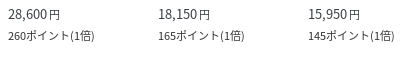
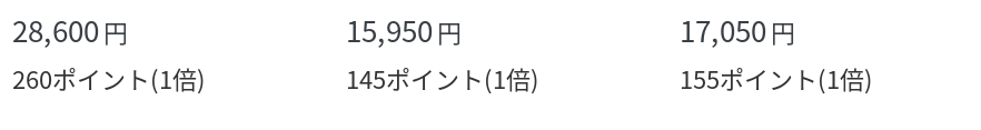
[158,4,210,23] 18,150 円 -> [346,8,462,50] 15,950 円
[308,4,360,23] 15,950 円 -> [680,8,795,50] 17,050 円
[158,27,245,44] 165ポイント(1倍) -> [346,59,539,97] 145ポイント(1倍)
[308,27,395,44] 145ポイント(1倍) -> [680,59,873,97] 155ポイント(1倍)

